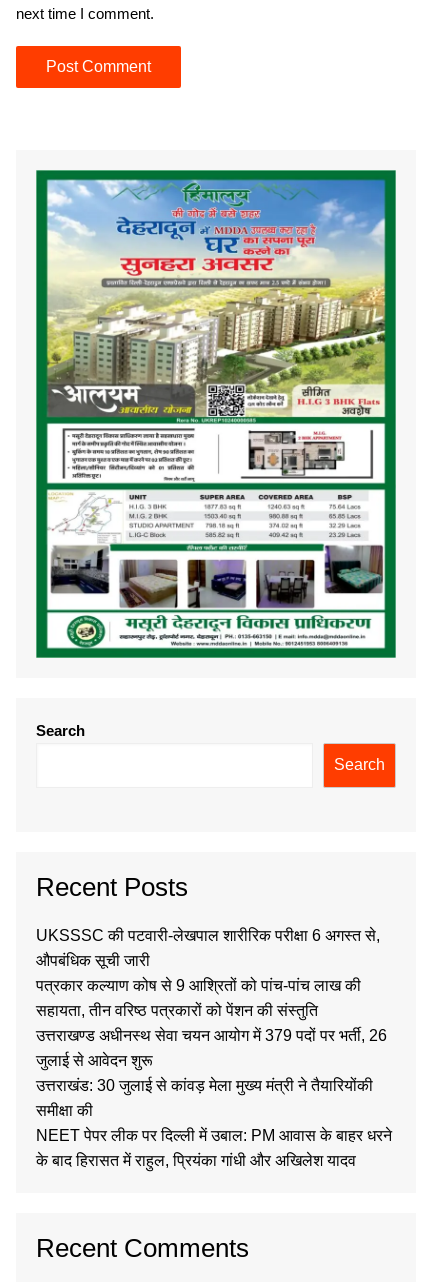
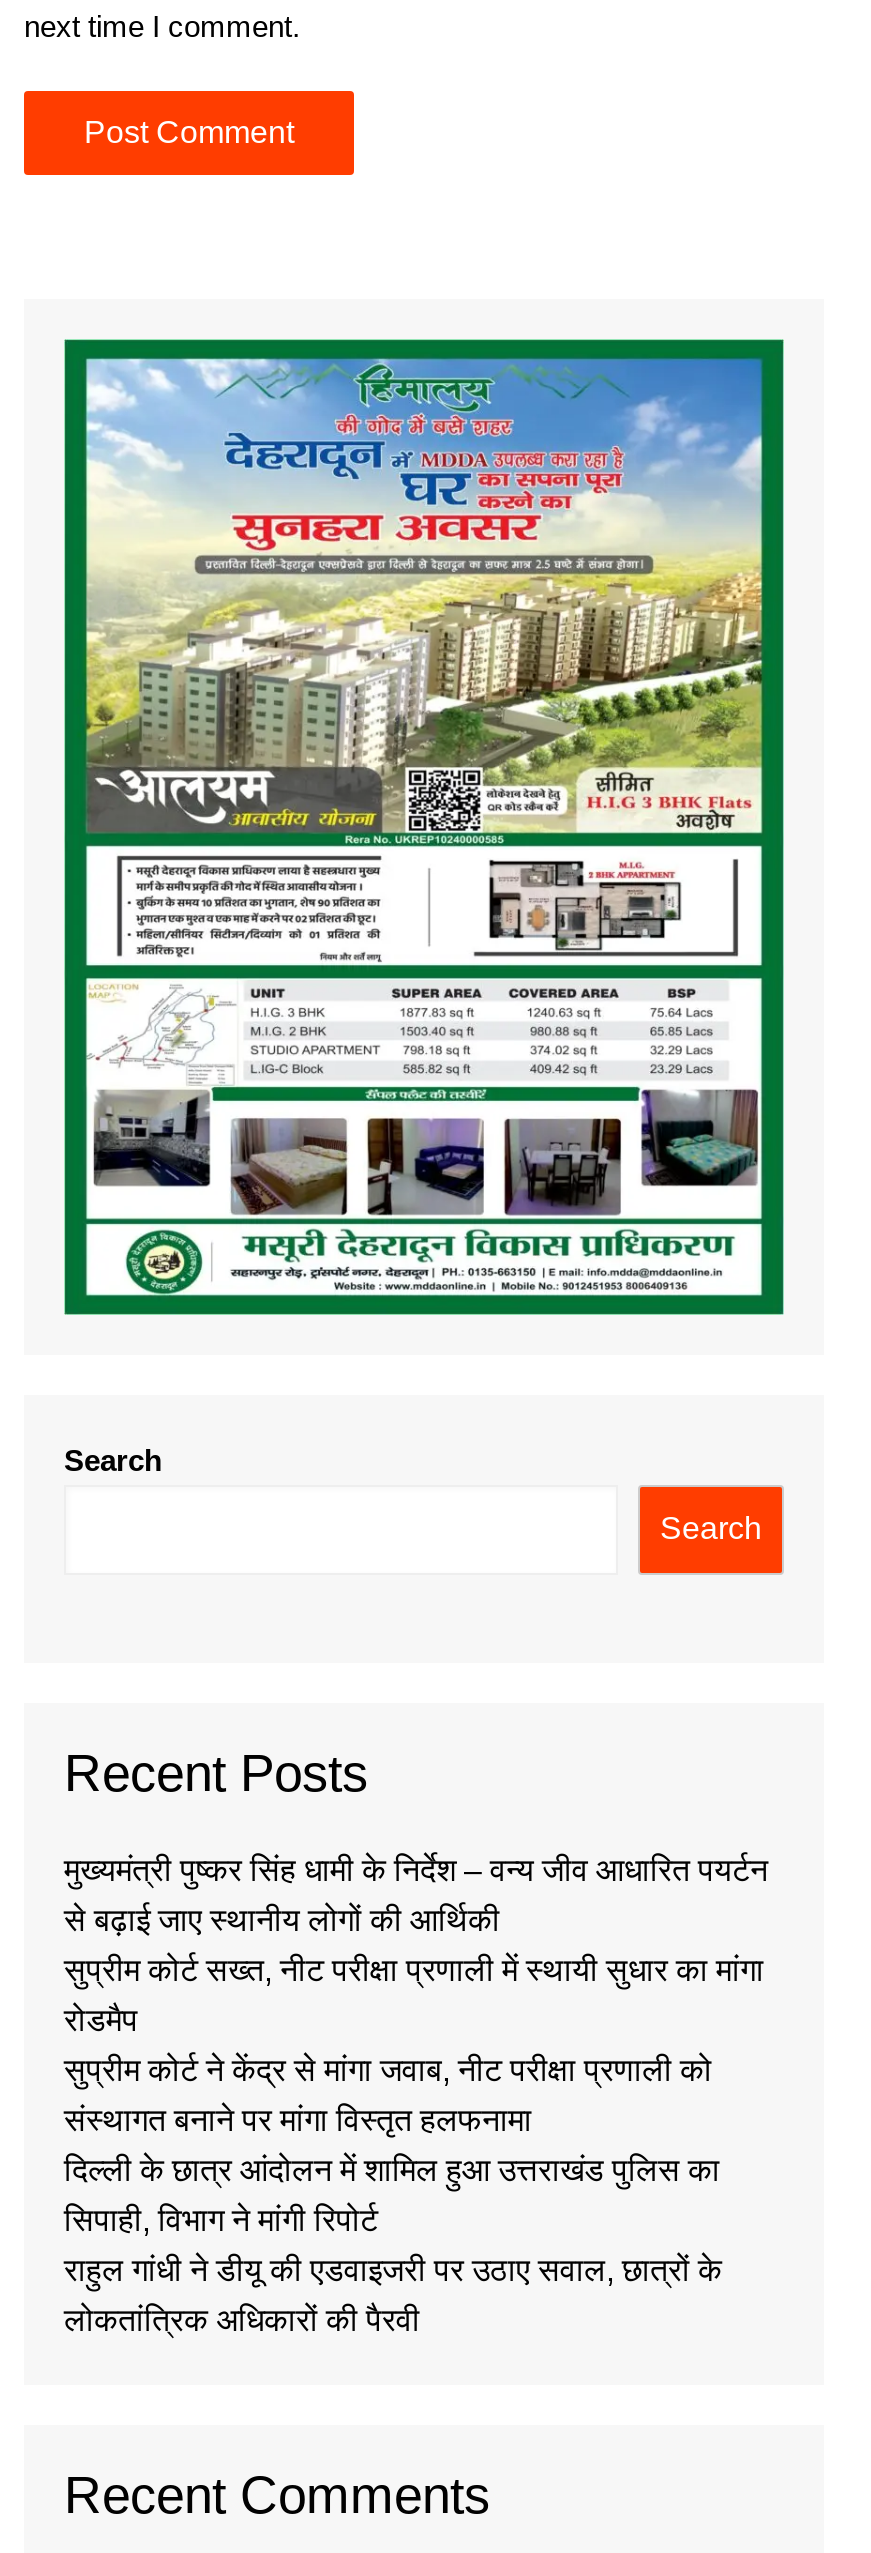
[36,927,380,944] UKSSSC की पटवारी-लेखपाल शारीरिक परीक्षा 6 अगस्त से, -> [64,1852,768,1886] मुख्यमंत्री पुष्कर सिंह धामी के निर्देश – वन्य जीव आधारित पयर्टन
[36,952,150,969] औपबंधिक सूची जारी -> [64,1902,500,1936] से बढ़ाई जाए स्थानीय लोगों की आर्थिकी
[36,977,361,994] पत्रकार कल्याण कोष से 9 आश्रितों को पांच-पांच लाख की -> [64,1952,764,1986] सुप्रीम कोर्ट सख्त, नीट परीक्षा प्रणाली में स्थायी सुधार का मांगा
[36,1002,318,1019] सहायता, तीन वरिष्ठ पत्रकारों को पेंशन की संस्तुति -> [64,2002,138,2036] रोडमैप
[36,1027,387,1044] उत्तराखण्ड अधीनस्थ सेवा चयन आयोग में 379 पदों पर भर्ती, 26 -> [64,2052,712,2086] सुप्रीम कोर्ट ने केंद्र से मांगा जवाब, नीट परीक्षा प्रणाली को
[36,1052,153,1069] जुलाई से आवेदन शुरू -> [64,2102,532,2136] संस्थागत बनाने पर मांगा विस्तृत हलफनामा
[36,1077,373,1094] उत्तराखंड: 30 जुलाई से कांवड़ मेला मुख्य मंत्री ने तैयारियों‌की -> [64,2152,720,2186] दिल्ली के छात्र आंदोलन में शामिल हुआ उत्तराखंड पुलिस का
[36,1102,93,1119] समीक्षा की -> [64,2202,378,2236] सिपाही, विभाग ने मांगी रिपोर्ट
[36,1127,392,1144] NEET पेपर लीक पर दिल्ली में उबाल: PM आवास के बाहर धरने -> [64,2252,722,2286] राहुल गांधी ने डीयू की एडवाइजरी पर उठाए सवाल, छात्रों के
[36,1152,356,1169] के बाद हिरासत में राहुल, प्रियंका गांधी और अखिलेश यादव -> [64,2302,420,2336] लोकतांत्रिक अधिकारों की पैरवी

